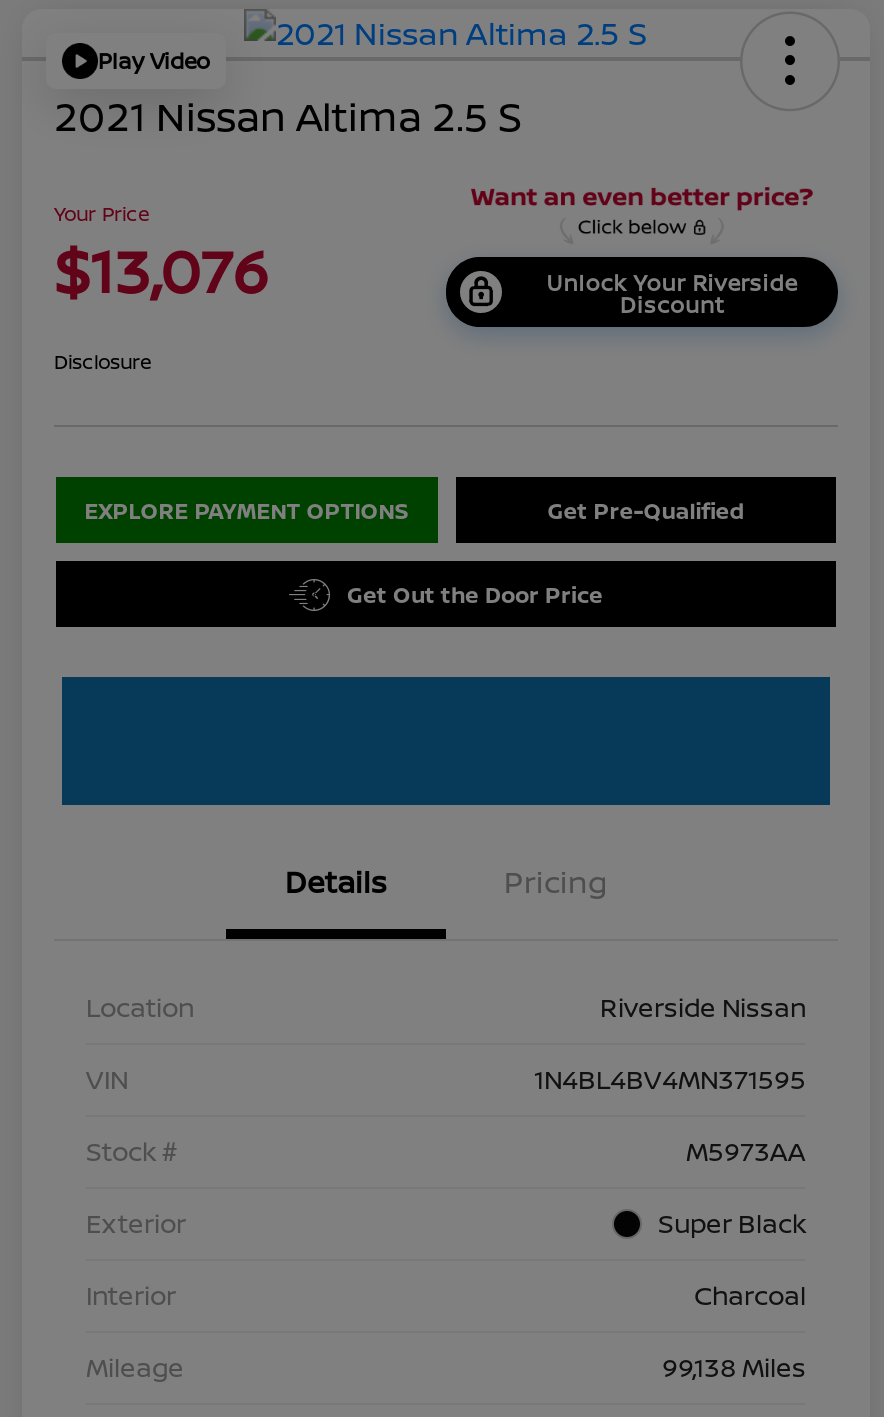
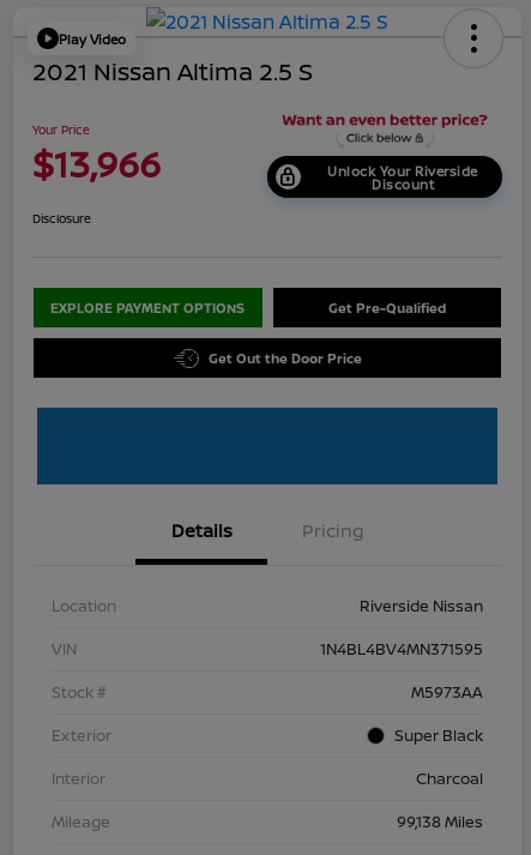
[54,228,268,310] $13,076 -> [32,139,161,188] $13,966

